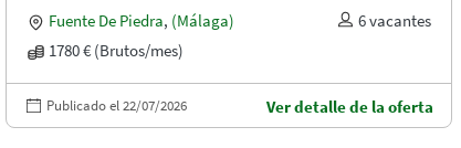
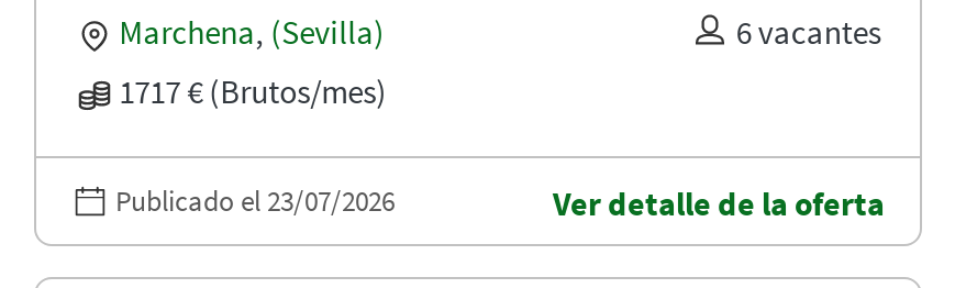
[48,10,234,31] Fuente De Piedra, (Málaga) -> [119,11,385,53] Marchena, (Sevilla)
[48,40,183,61] 1780 € (Brutos/mes) -> [119,71,387,113] 1717 € (Brutos/mes)
[46,96,187,115] Publicado el 22/07/2026 -> [115,183,395,220] Publicado el 23/07/2026

